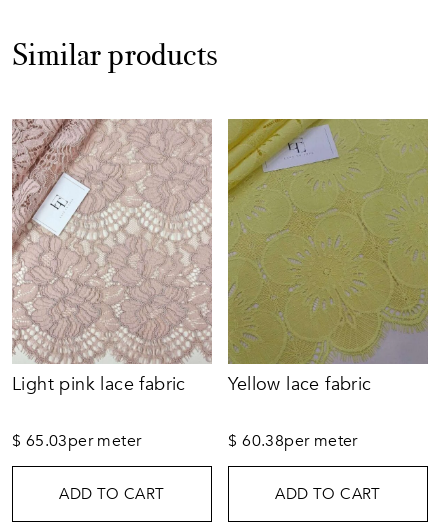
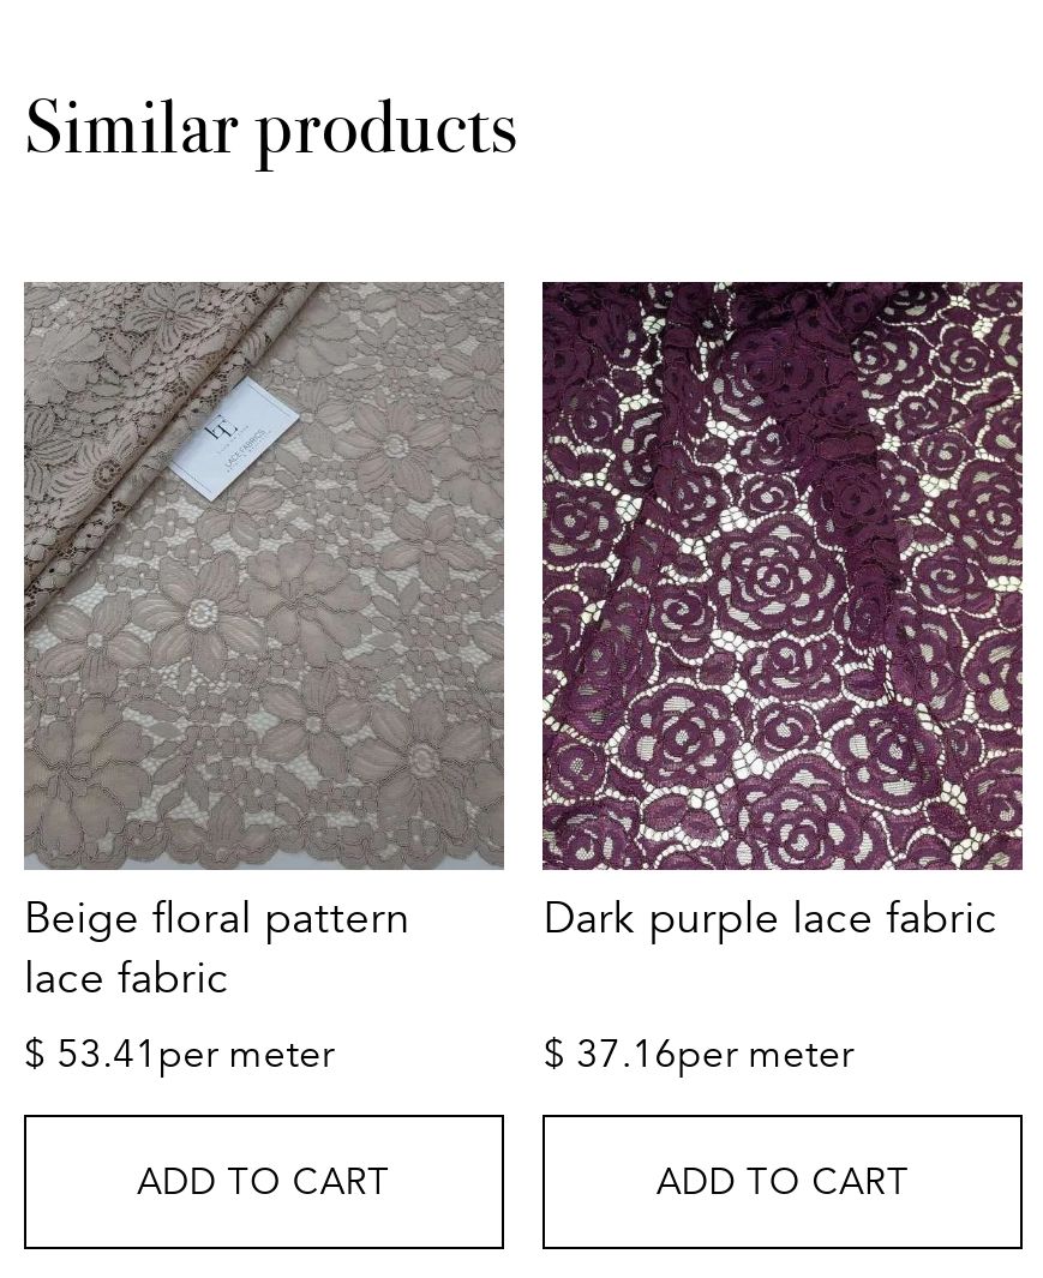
[12,119,212,451] [image] | Light pink lace fabric | $65.03per meter -> [24,282,504,1080] [image] | Beige floral pattern | lace fabric | $53.41 per meter
[227,118,429,396] [image] | Yellow lace fabric -> [540,280,1025,948] [image] | Dark purple lace fabric
[228,429,358,451] $60.38per meter -> [543,1027,854,1080] $37.16per meter

